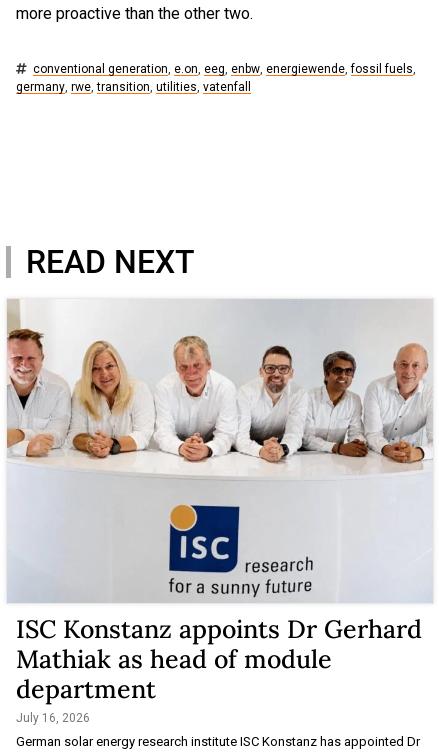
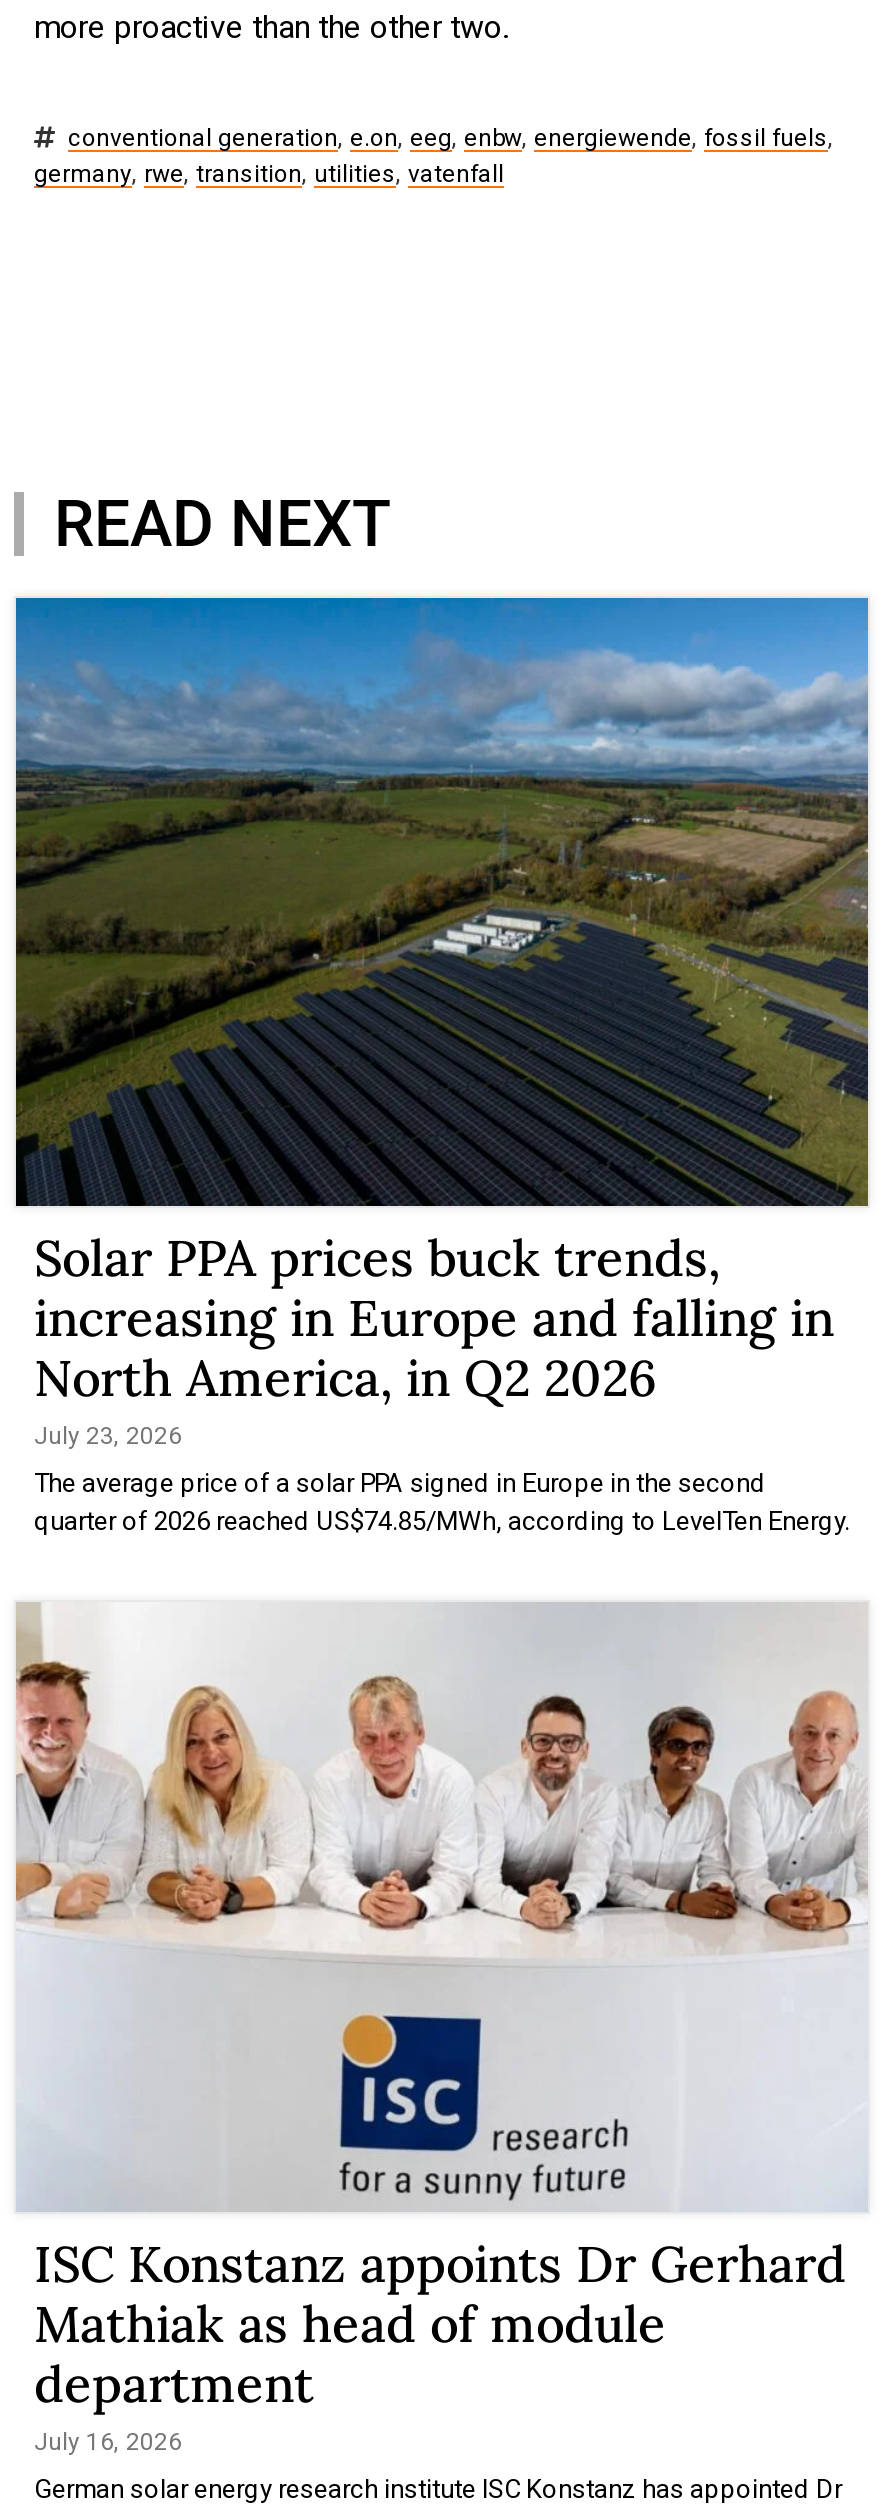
none -> [14,596,870,1536] [image] | Solar PPA prices buck trends, | increasing in Europe and falling in | North America, in Q2 2026 | July 23, 2026 | The average price of a solar PPA signed in Europe in the second | quarter of 2026 reached US$74.85/MWh, according to LevelTen Energy.

